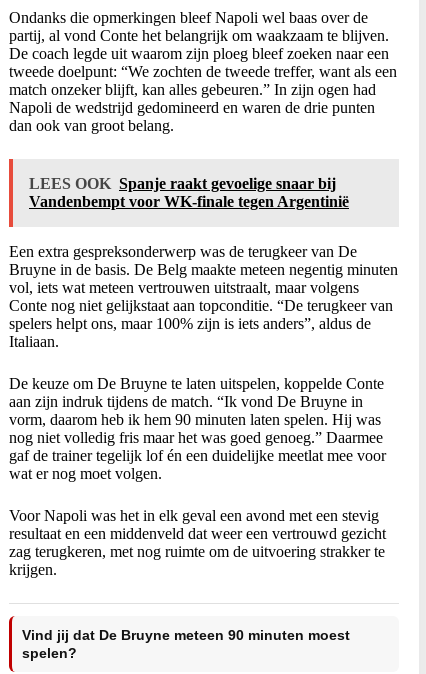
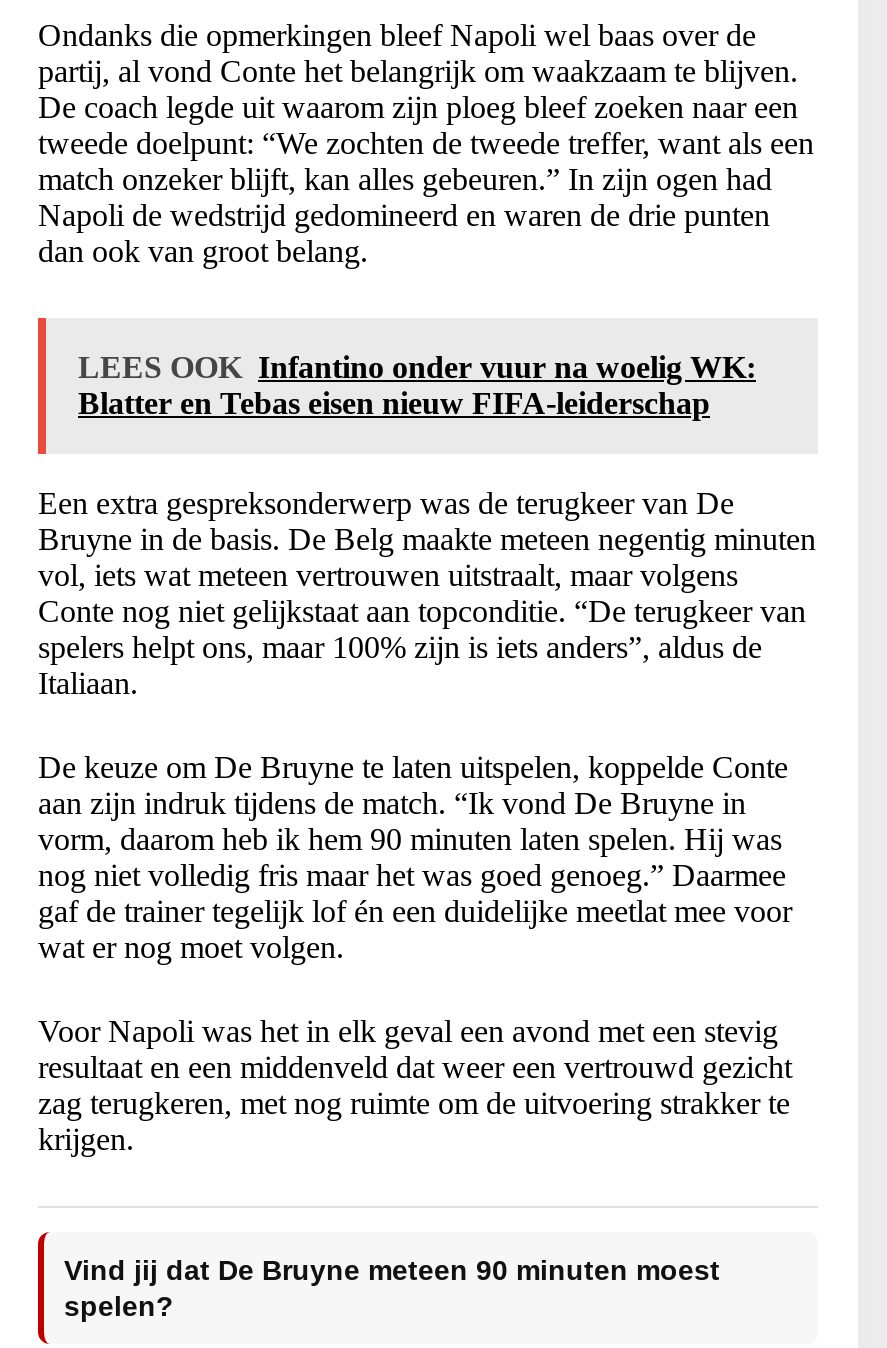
[29,175,349,210] LEES OOK Spanje raakt gevoelige snaar bij | Vandenbempt voor WK-finale tegen Argentinië -> [78,350,756,420] LEES OOK Infantino onder vuur na woelig WK: | Blatter en Tebas eisen nieuw FIFA-leiderschap

